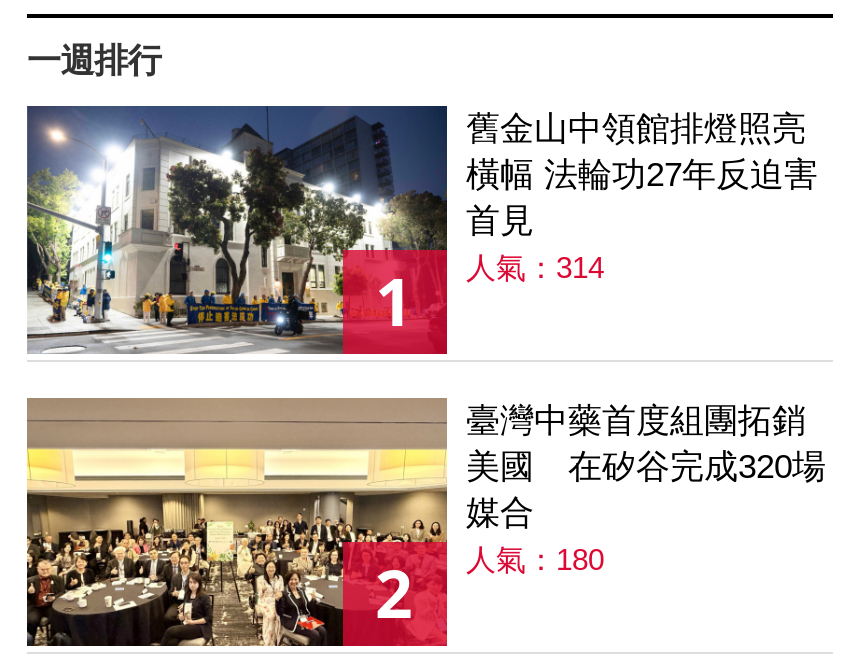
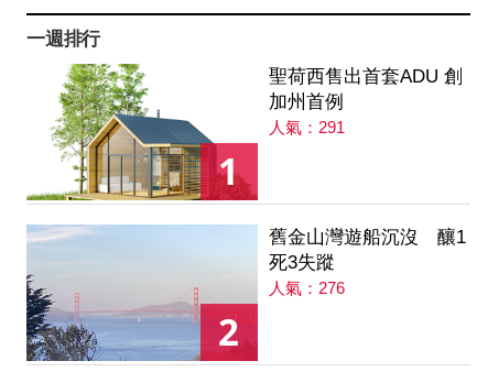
[25,104,818,354] [image] | 舊金山中領館排燈照亮 | 橫幅 法輪功27年反迫害 | 首見 | 人氣：314 -> [26,63,462,201] [image] | 聖荷西售出首套ADU 創 | 加州首例 | 人氣：291
[25,396,826,648] [image] | 臺灣中藥首度組團拓銷 | 美國 在矽谷完成320場 | 媒合 | 人氣：180 -> [25,225,465,362] [image] | 舊金山灣遊船沉沒 釀1 | 死3失蹤 | 人氣：276

